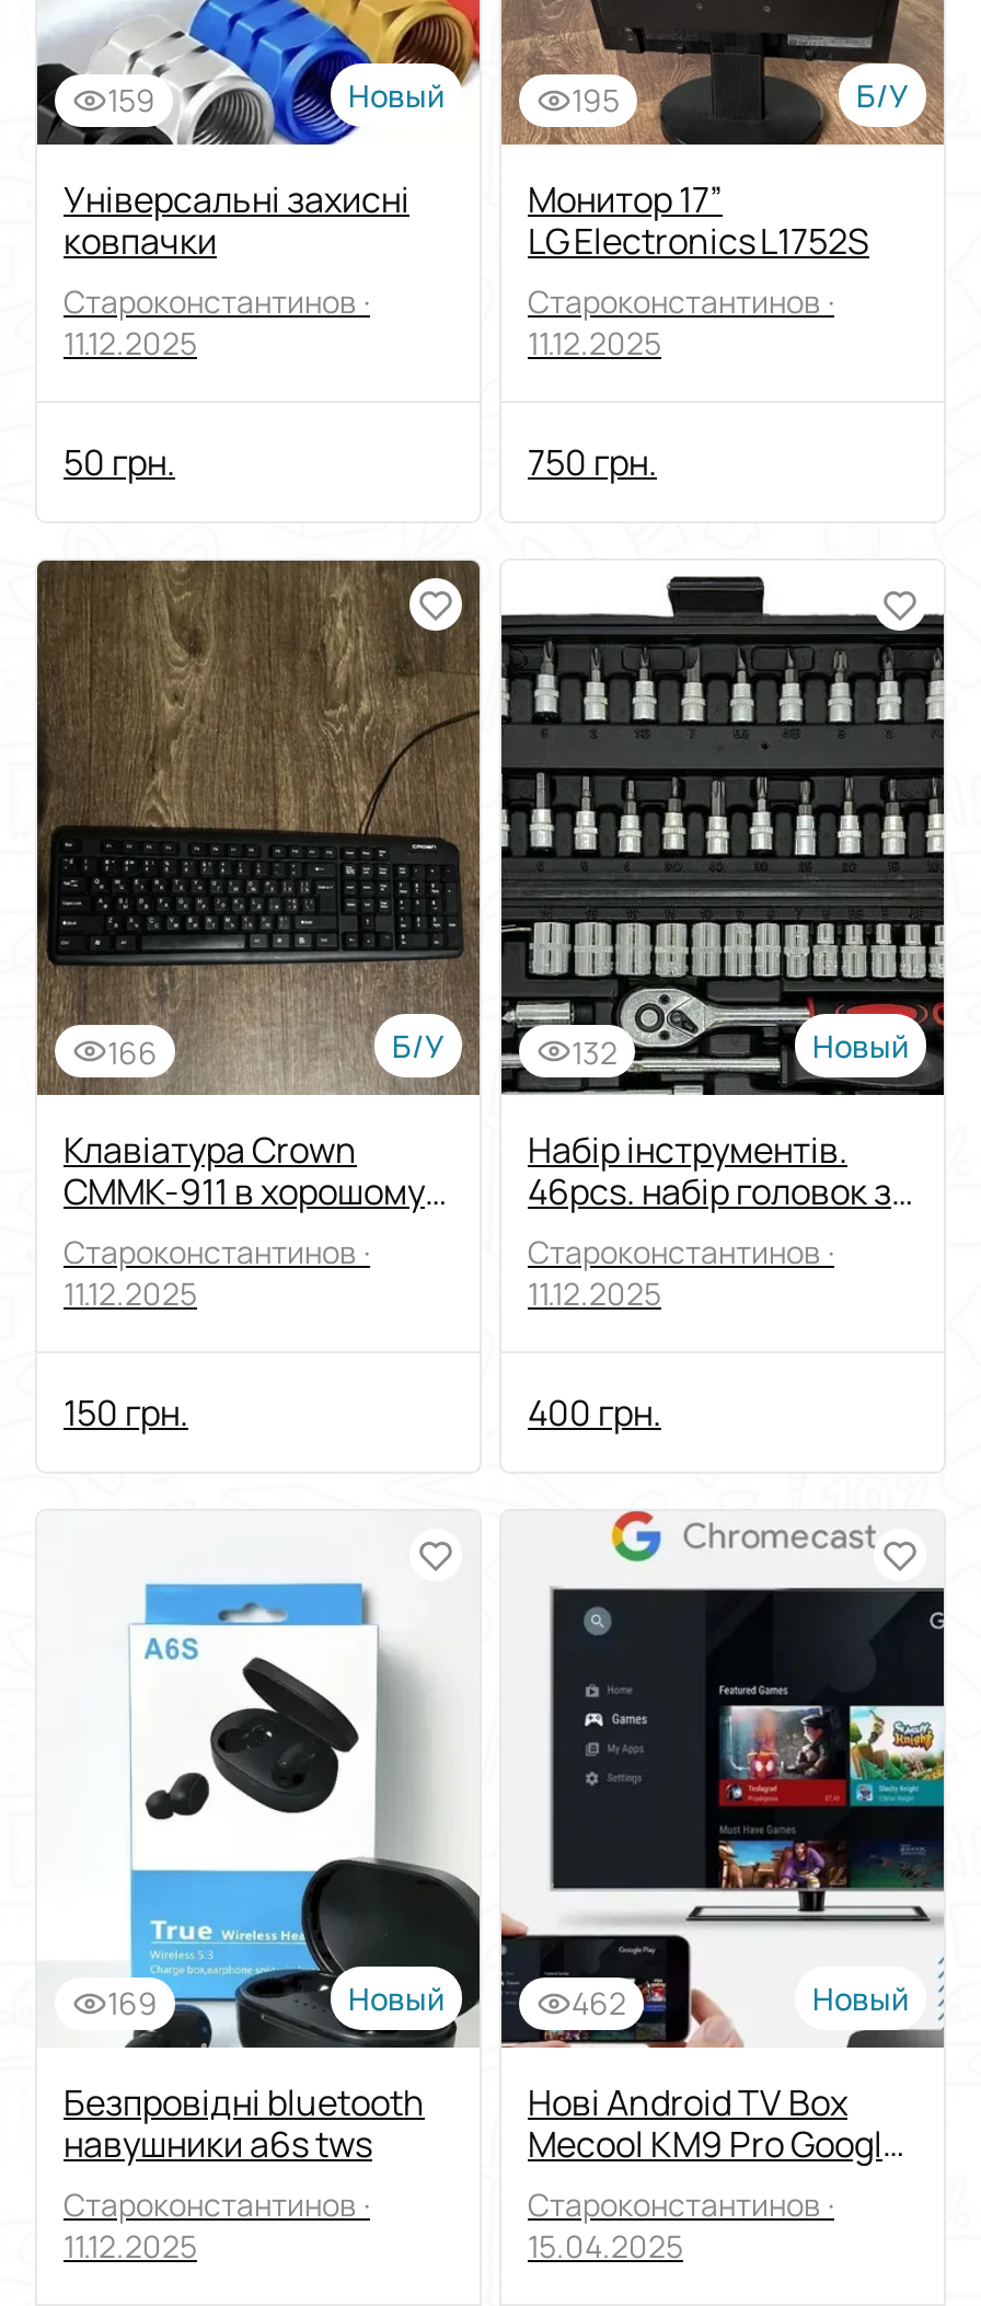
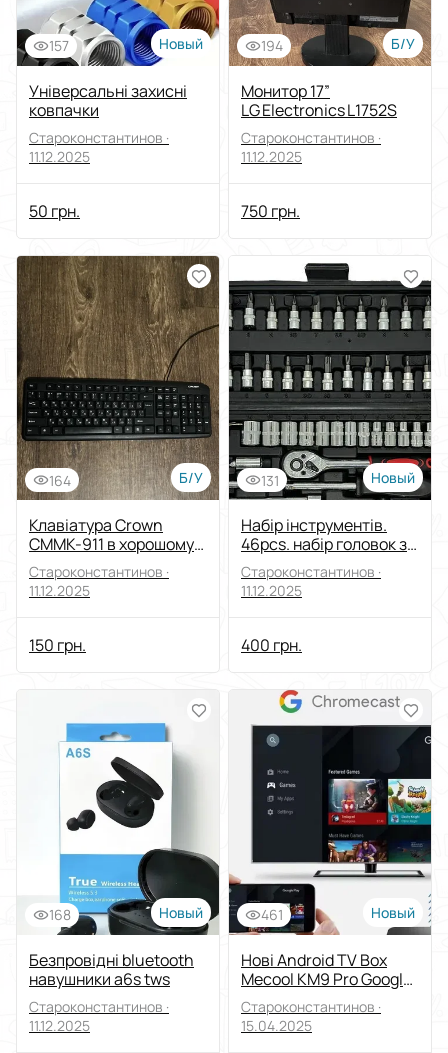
[107,79,155,121] 159 -> [49,36,69,55] 157
[572,79,620,121] 195 -> [261,36,283,55] 194
[107,1031,158,1072] 166 -> [49,471,71,490] 164
[572,1031,618,1072] 132 -> [261,471,279,490] 131
[107,1982,158,2024] 169 -> [49,905,71,924] 168
[572,1982,626,2024] 462 -> [261,905,283,924] 461

